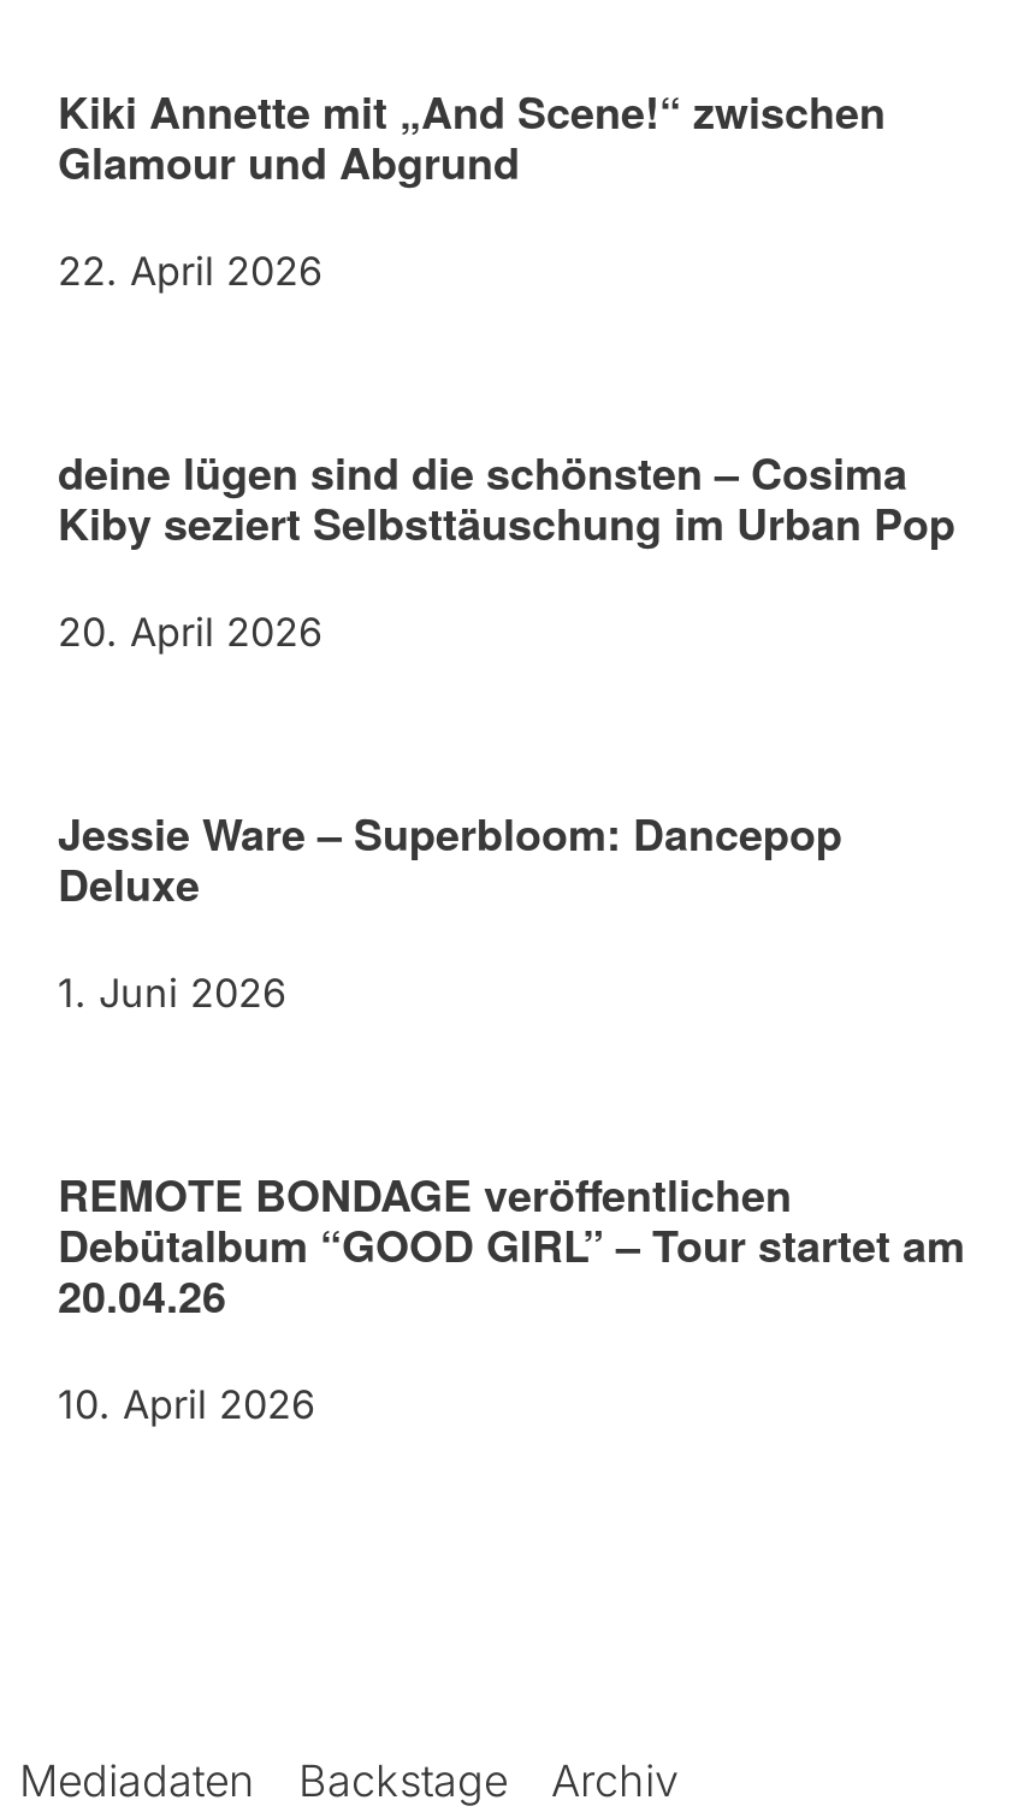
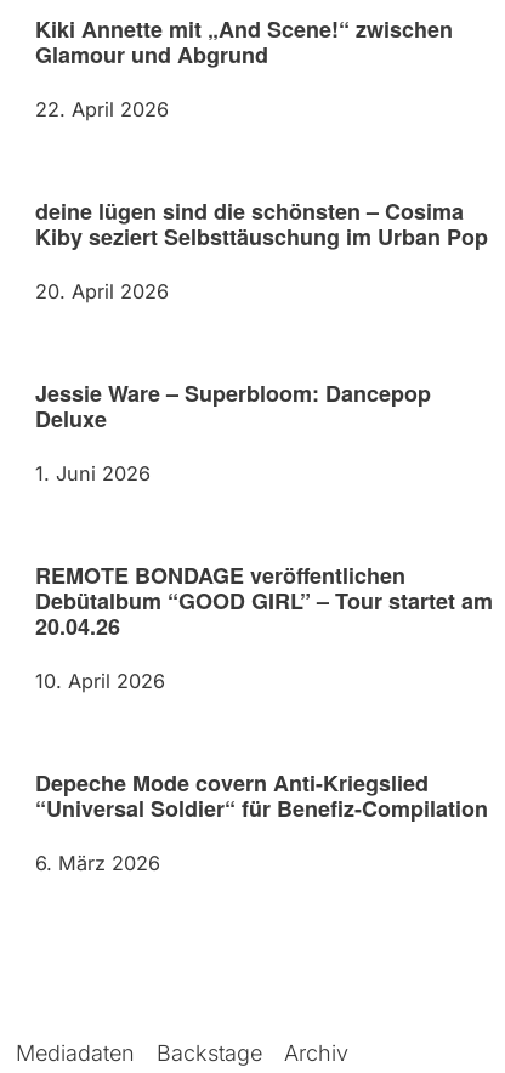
none -> [35,768,488,876] Depeche Mode covern Anti-Kriegslied | “Universal Soldier“ für Benefiz-Compilation | 6. März 2026

